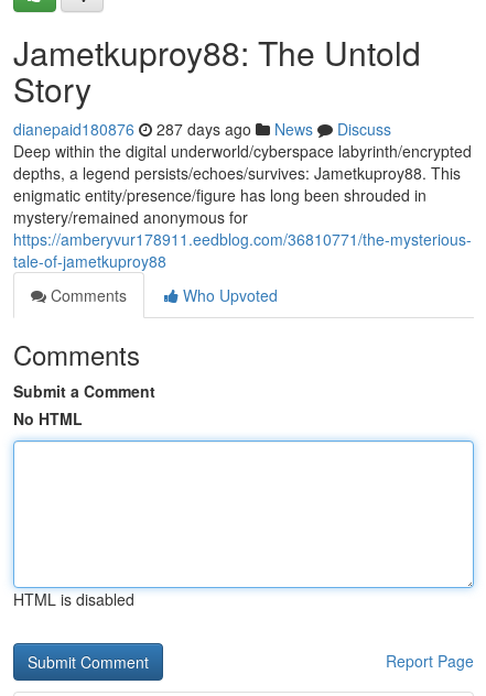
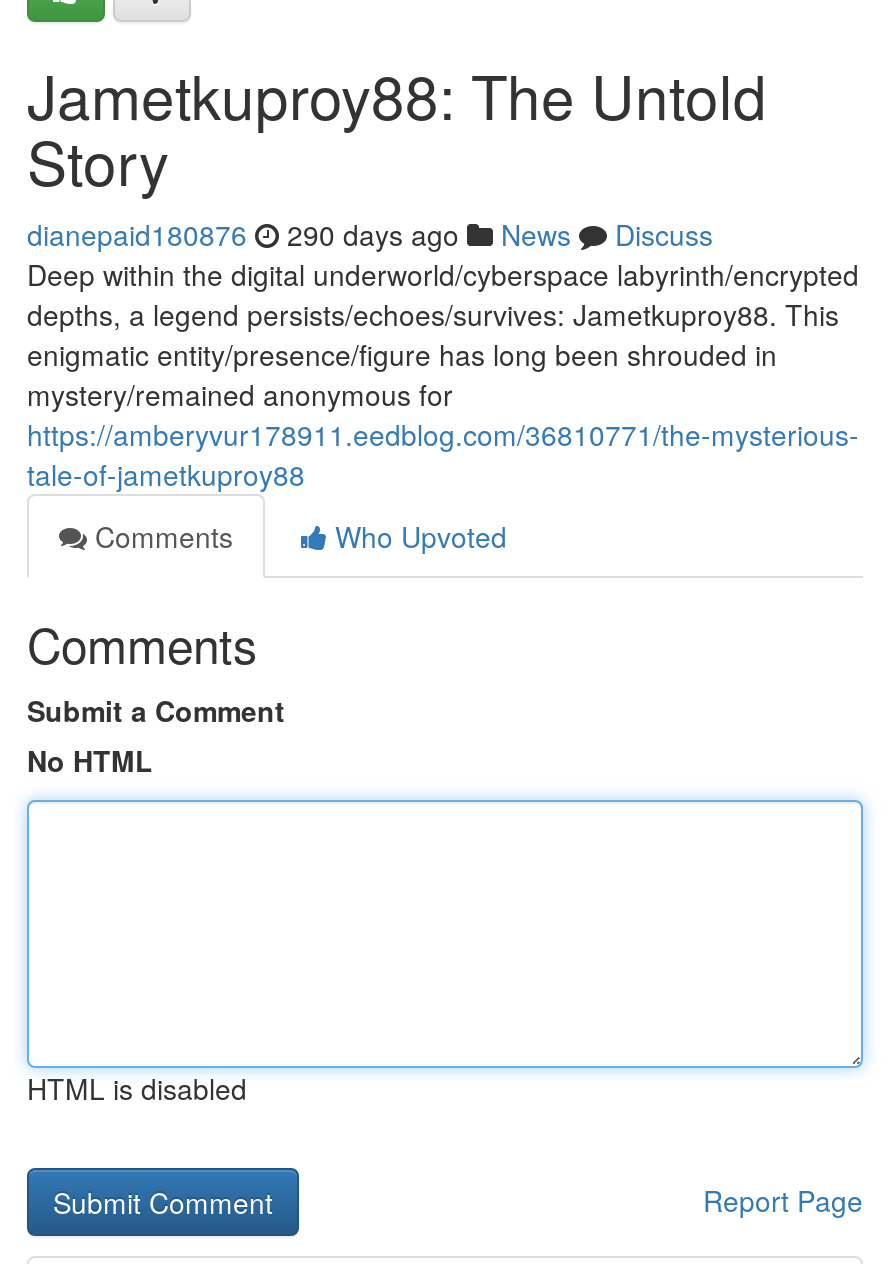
[13,118,391,140] dianepaid180876 287 days ago News Discuss -> [27,214,713,254] dianepaid180876 290 days ago News Discuss

